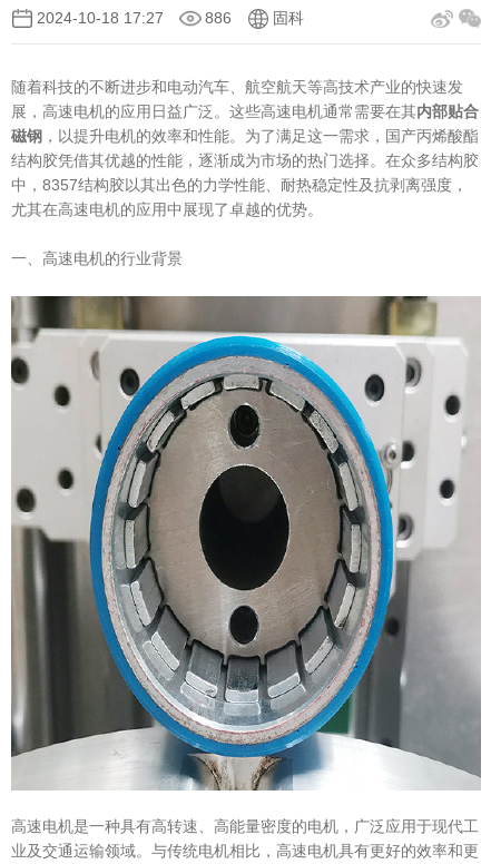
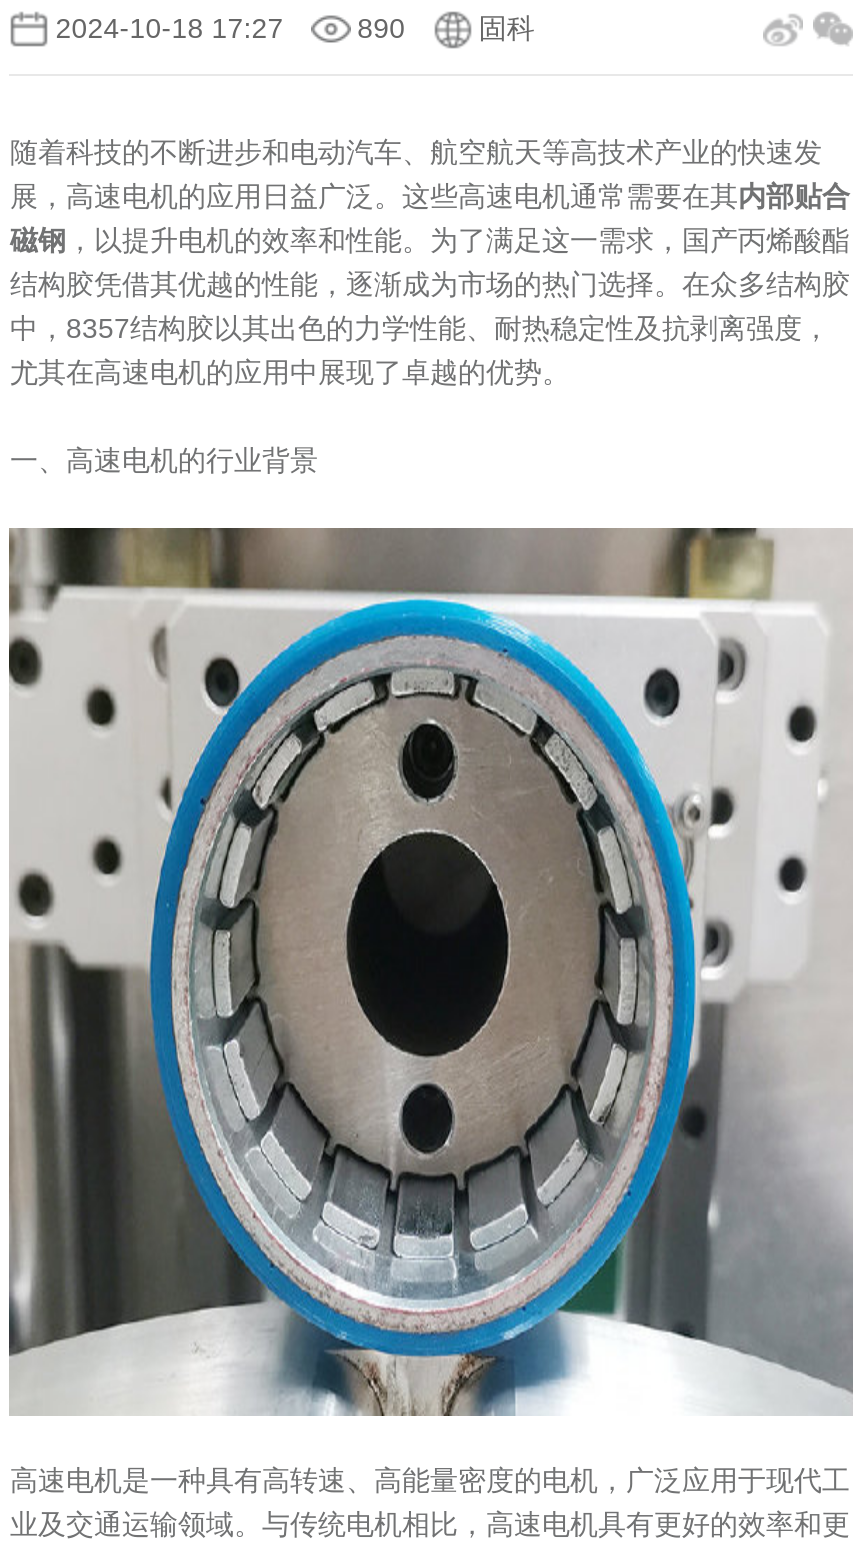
[205,10,232,27] 886 -> [357,15,405,45] 890

